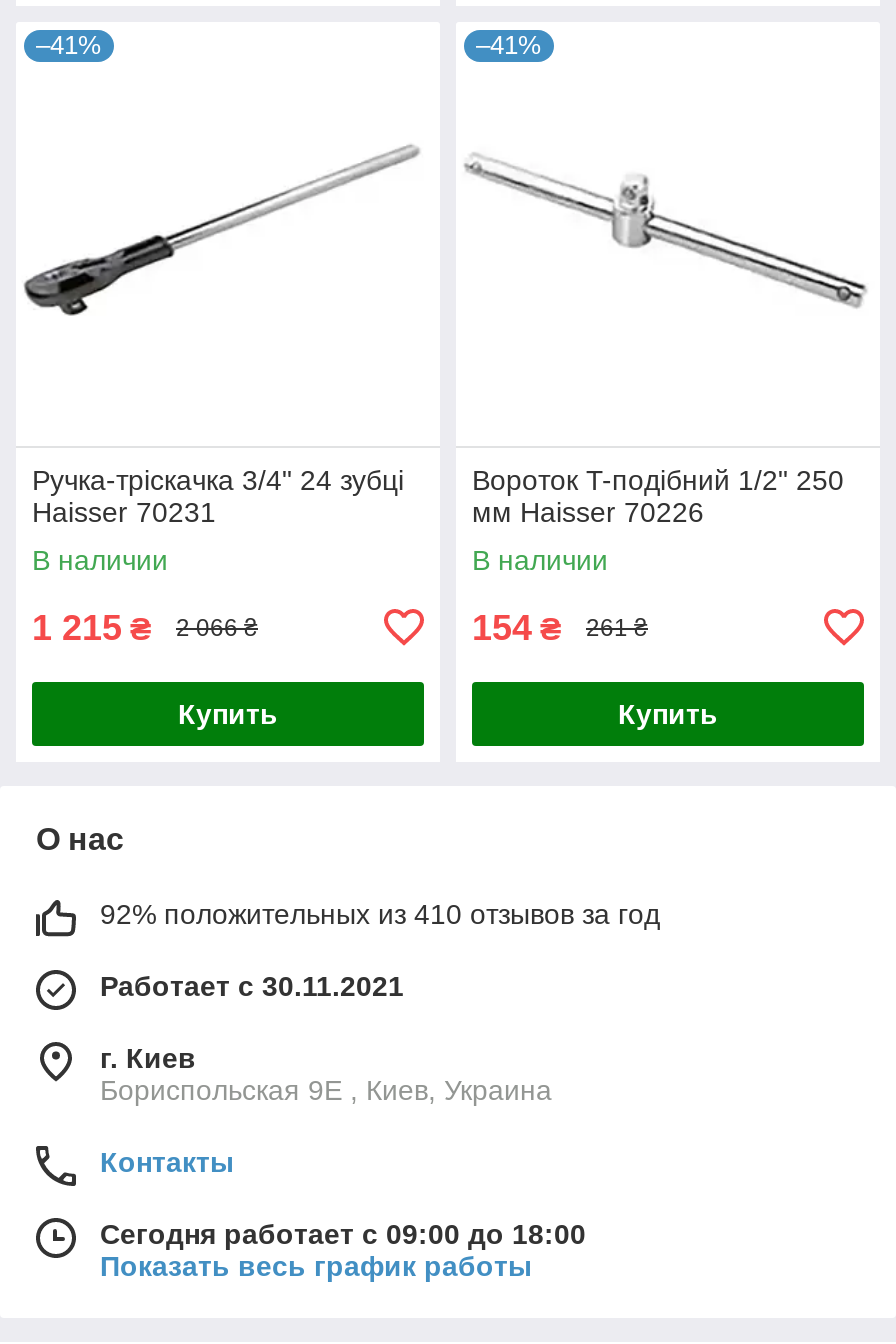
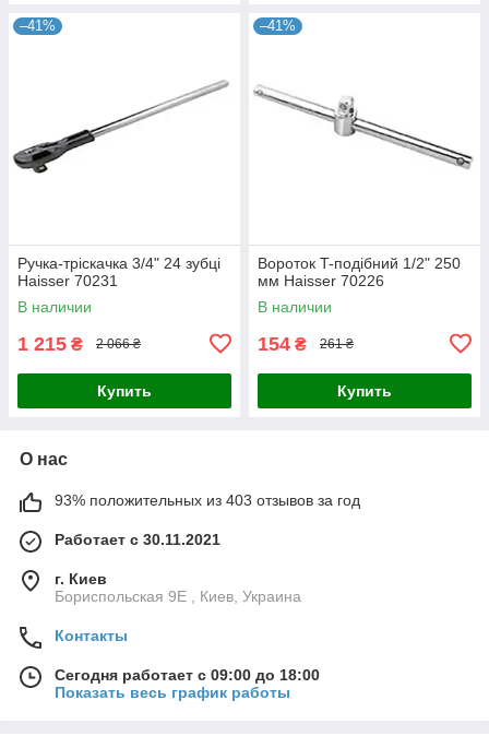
[100,898,660,930] 92% положительных из 410 отзывов за год -> [55,491,360,509] 93% положительных из 403 отзывов за год

